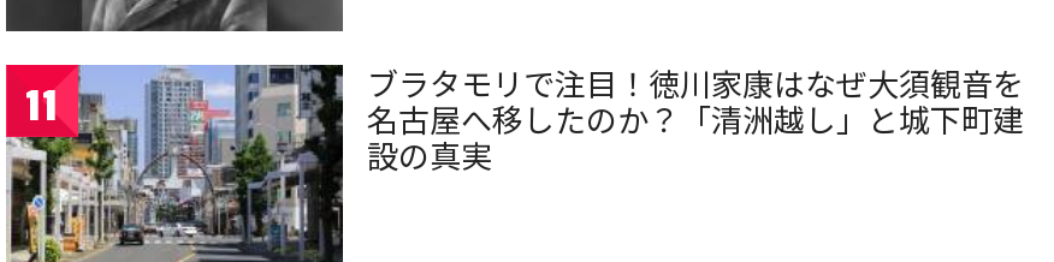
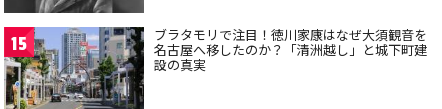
[25,78,59,131] 11 -> [11,33,27,55] 15

